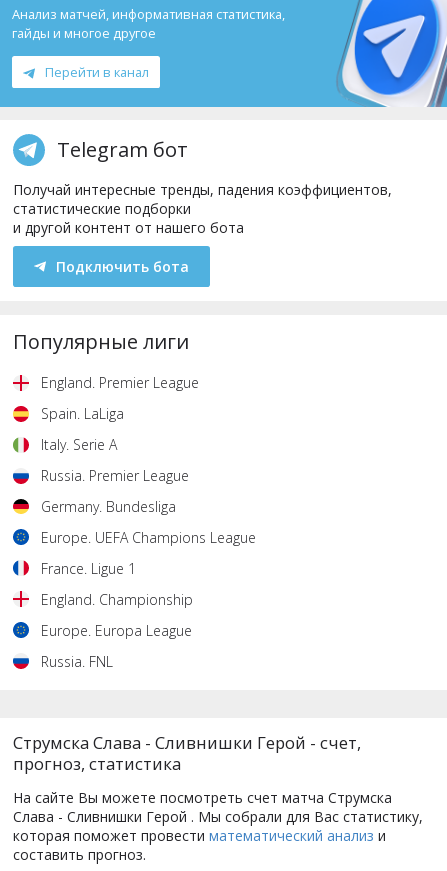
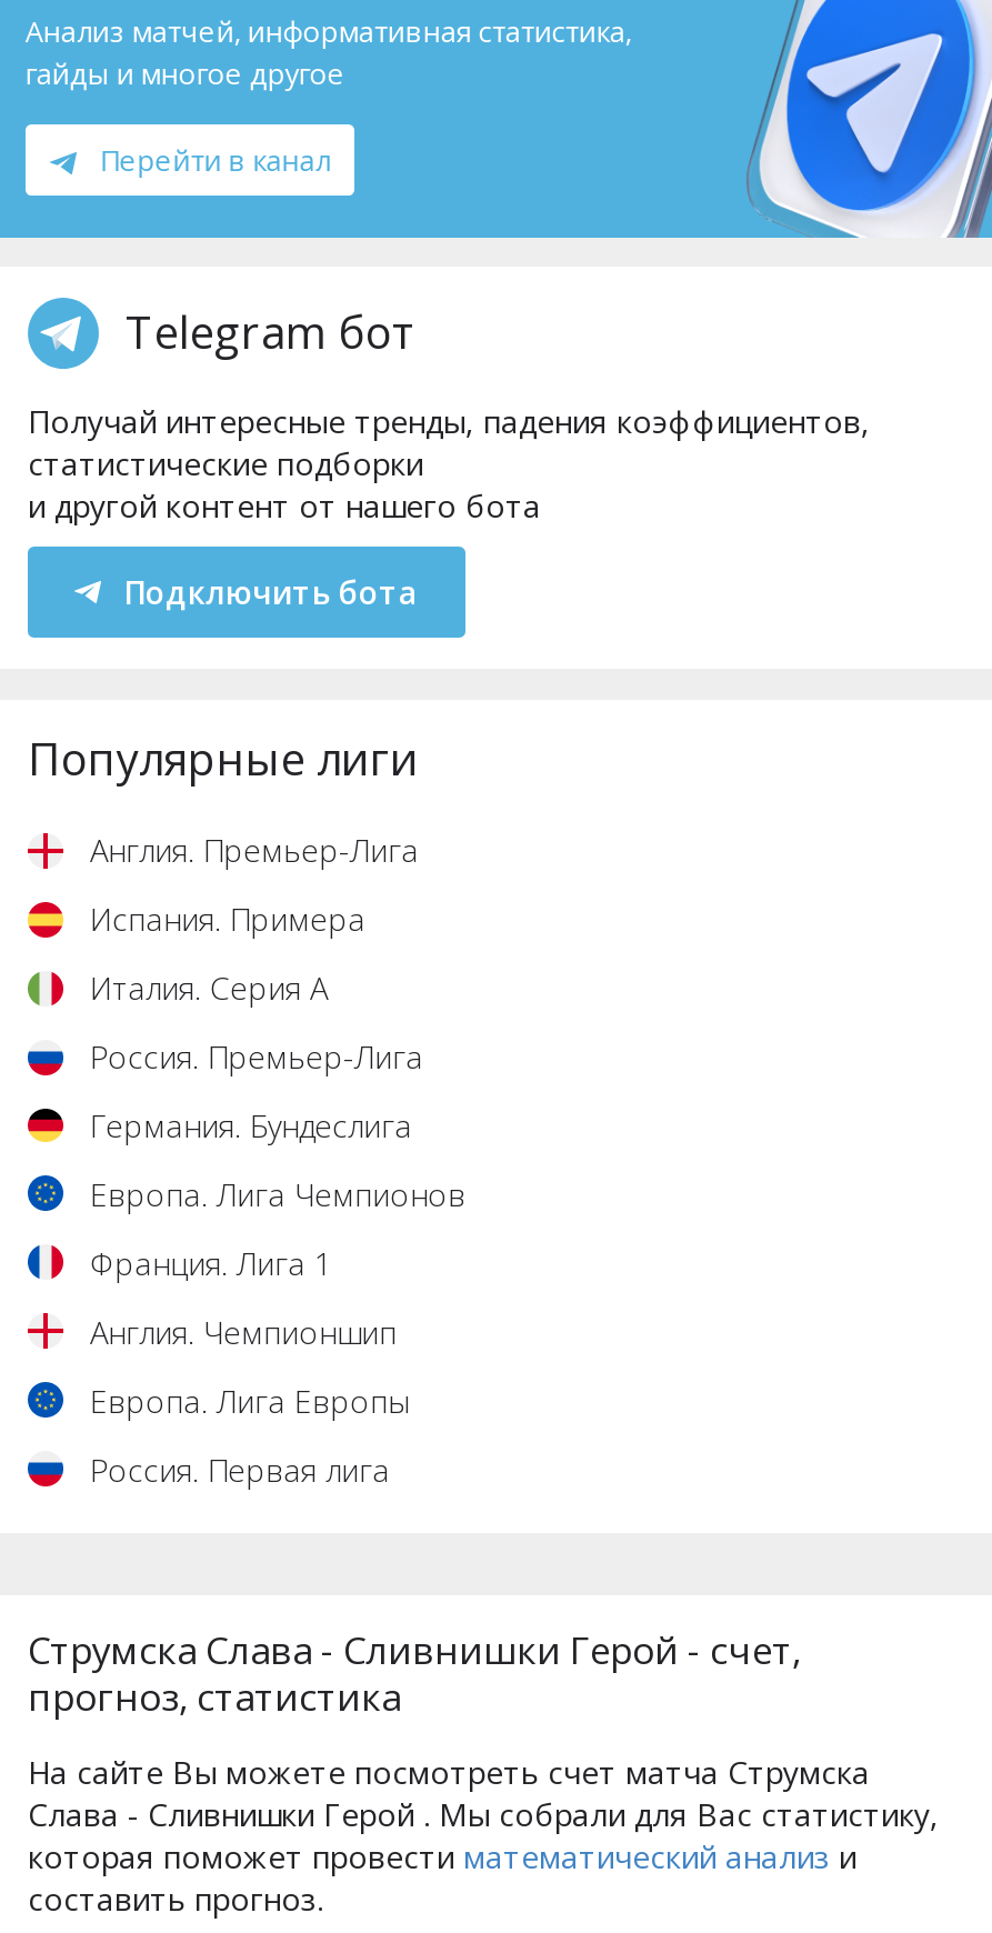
[41,373,199,392] England. Premier League -> [90,829,419,871] Англия. Премьер-Лига
[41,404,124,423] Spain. LaLiga -> [90,898,365,940] Испания. Примера
[41,435,117,454] Italy. Serie A -> [90,967,328,1009] Италия. Серия А
[41,466,189,485] Russia. Premier League -> [90,1036,423,1078] Россия. Премьер-Лига
[41,497,176,516] Germany. Bundesliga -> [90,1104,412,1146] Германия. Бундеслига
[41,528,256,547] Europe. UEFA Champions League -> [90,1173,465,1215] Европа. Лига Чемпионов
[41,559,136,578] France. Ligue 1 -> [90,1242,332,1284] Франция. Лига 1
[41,590,193,609] England. Championship -> [90,1310,397,1353] Англия. Чемпионшип
[41,621,192,640] Europe. Europa League -> [90,1379,410,1422] Европа. Лига Европы
[41,652,113,671] Russia. FNL -> [90,1448,390,1490] Россия. Первая лига

